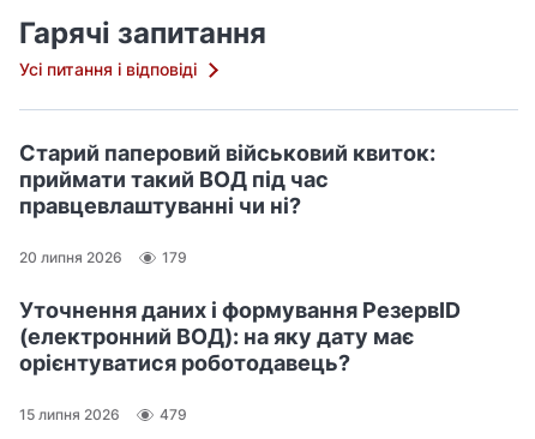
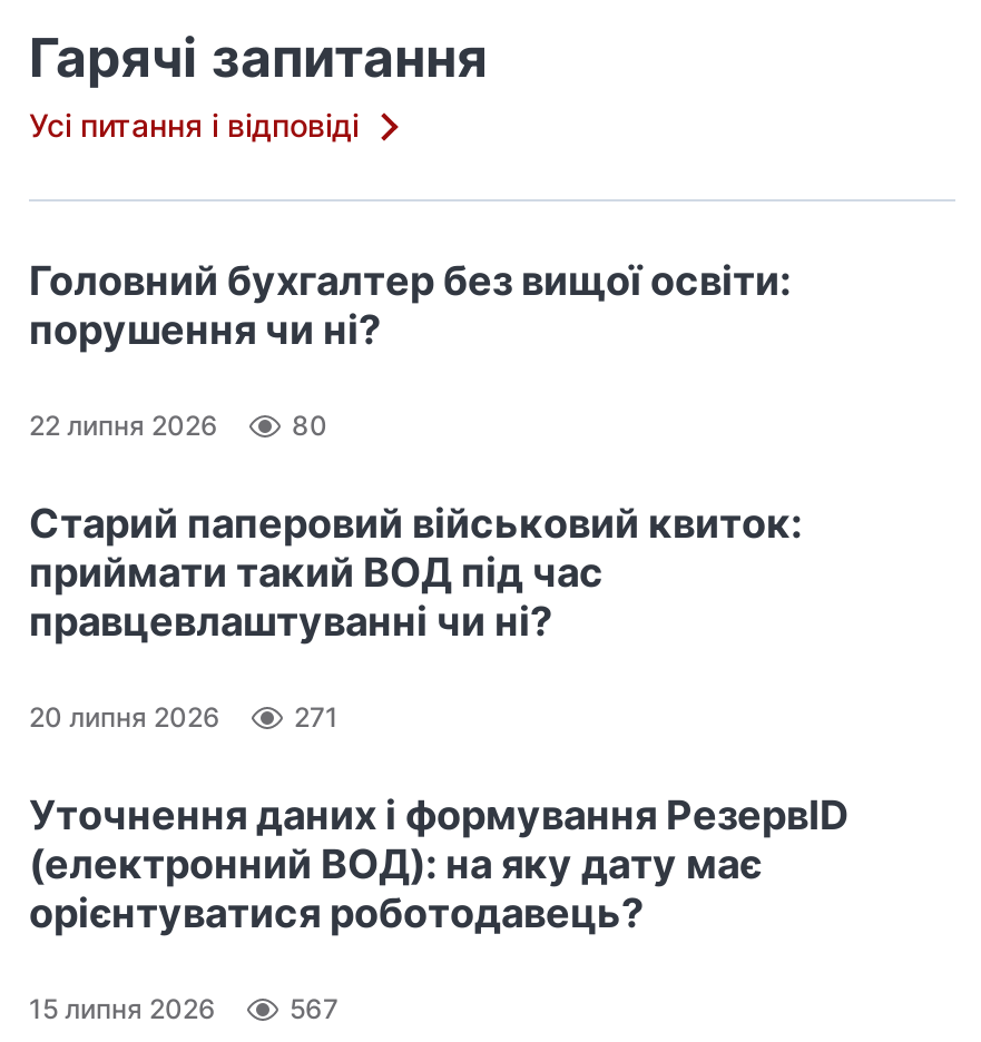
none -> [29,256,791,442] Головний бухгалтер без вищої освіти: | порушення чи ні? | 22 липня 2026 | 80
[162,248,187,266] 179 -> [294,700,339,734] 271
[160,406,187,424] 479 -> [290,992,339,1026] 567

